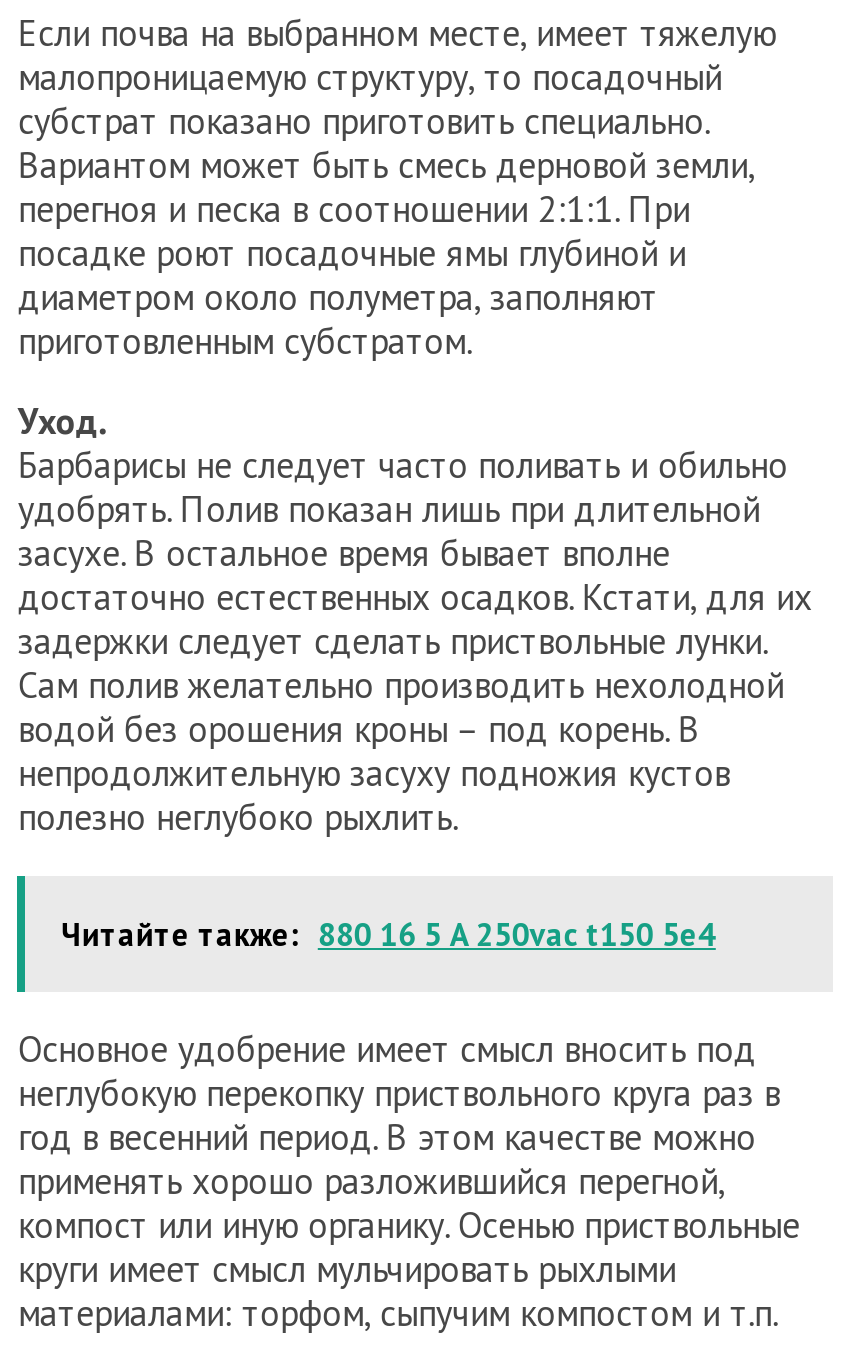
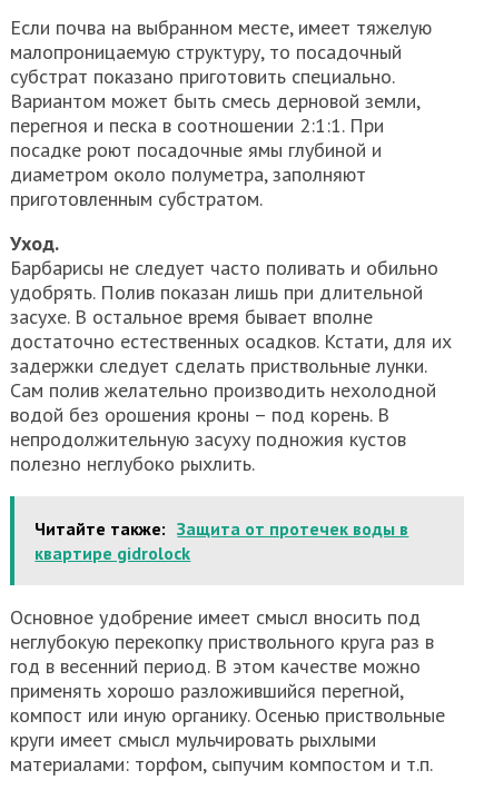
[62,914,716,954] Читайте также: 880 16 5 A 250vac t150 5e4 -> [35,518,409,564] Читайте также: Защита от протечек воды в | квартире gidrolock

